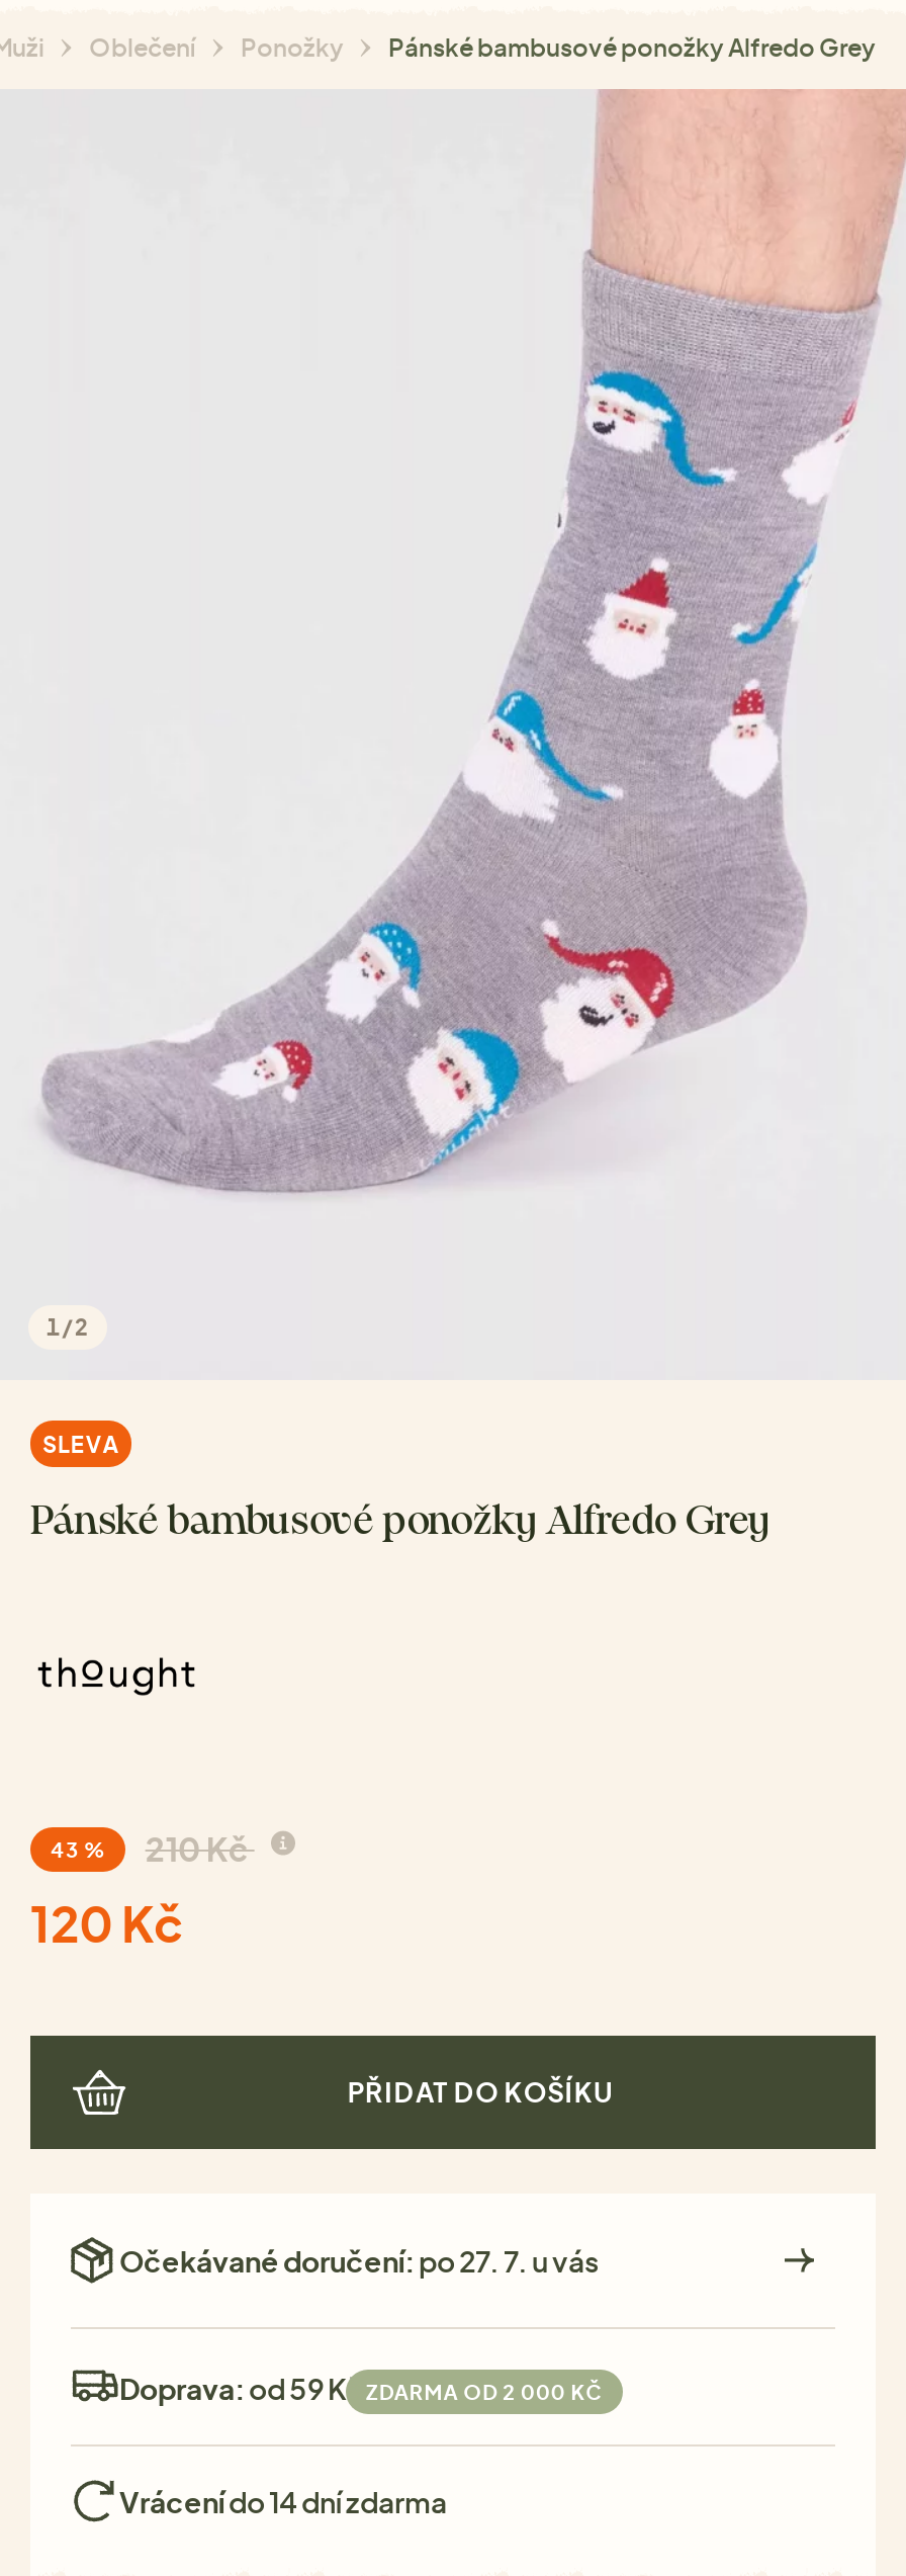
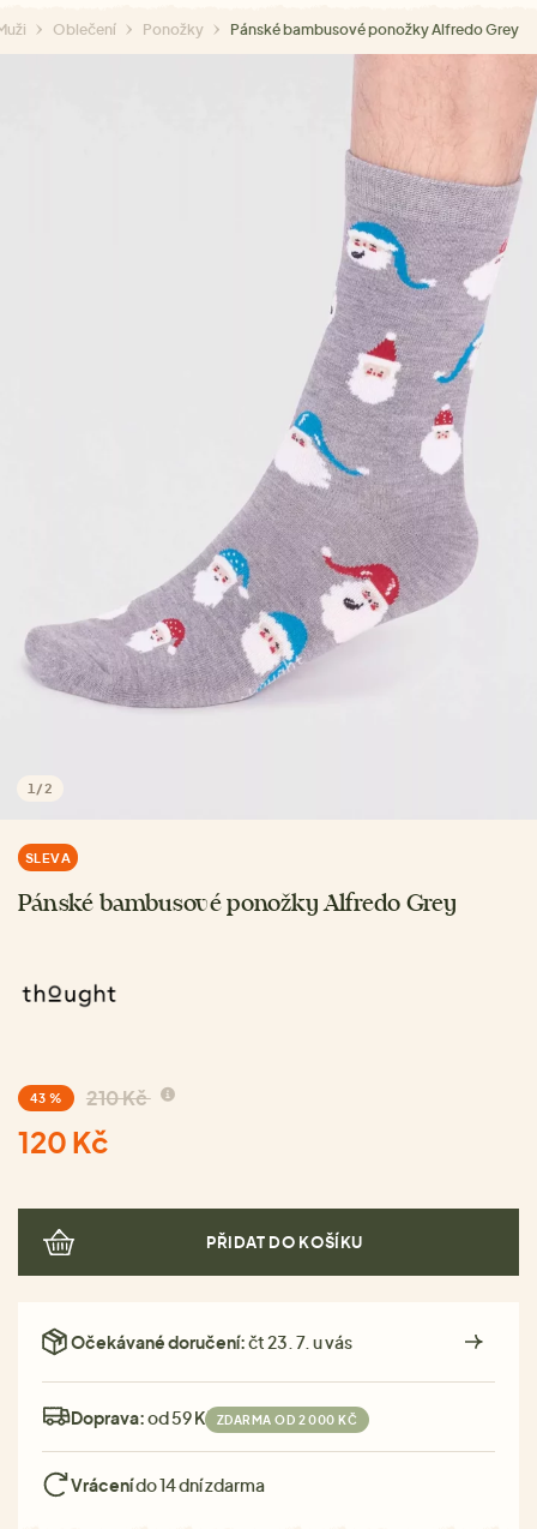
[119,2243,599,2279] Očekávané doručení: po 27. 7. u vás -> [71,1331,352,1353] Očekávané doručení: čt 23. 7. u vás

